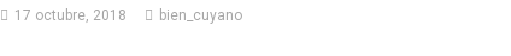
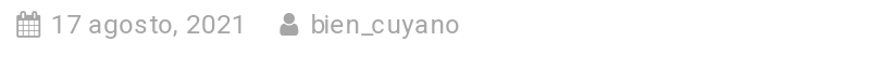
[15,7,127,24] 17 octubre, 2018 -> [51,9,247,39] 17 agosto, 2021

